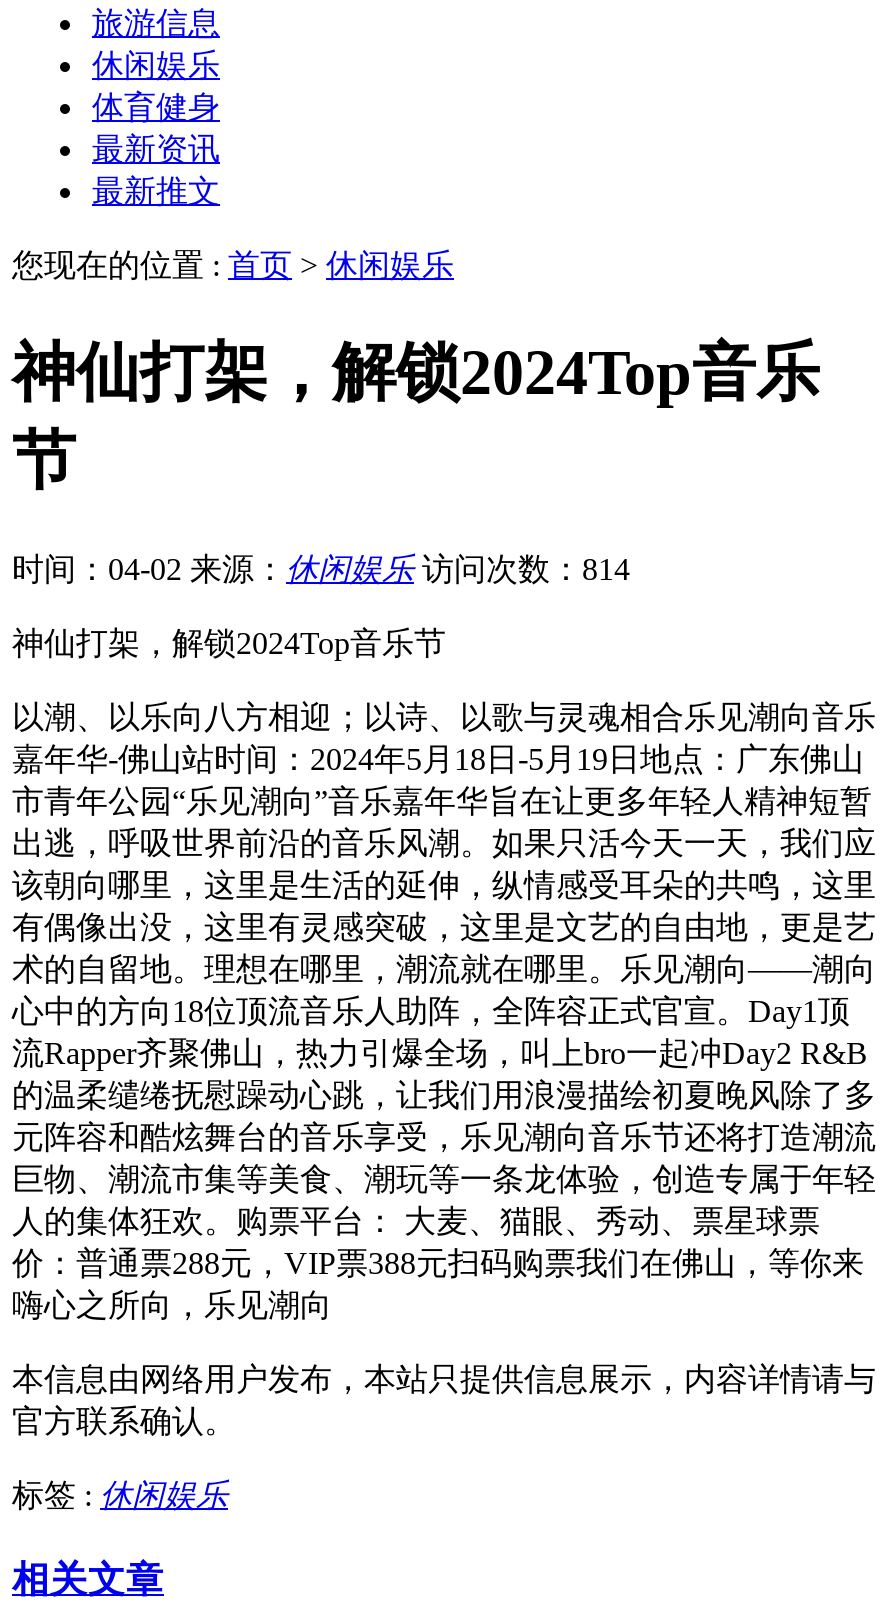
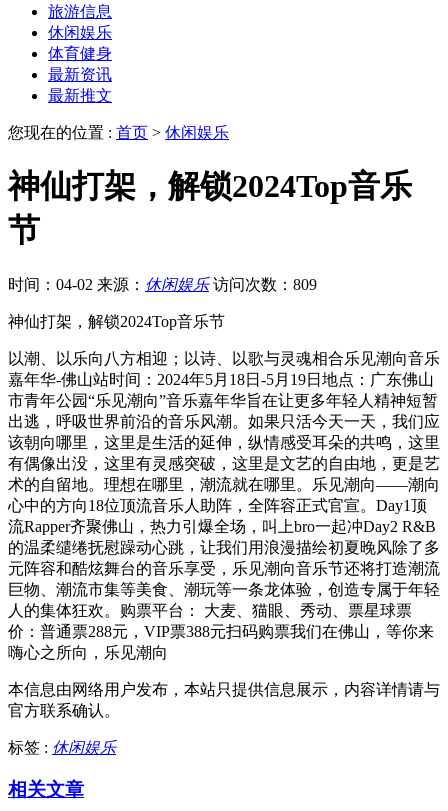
[12,551,630,585] 时间：04-02 来源：休闲娱乐 访问次数：814 -> [8,276,317,293] 时间：04-02 来源：休闲娱乐 访问次数：809

